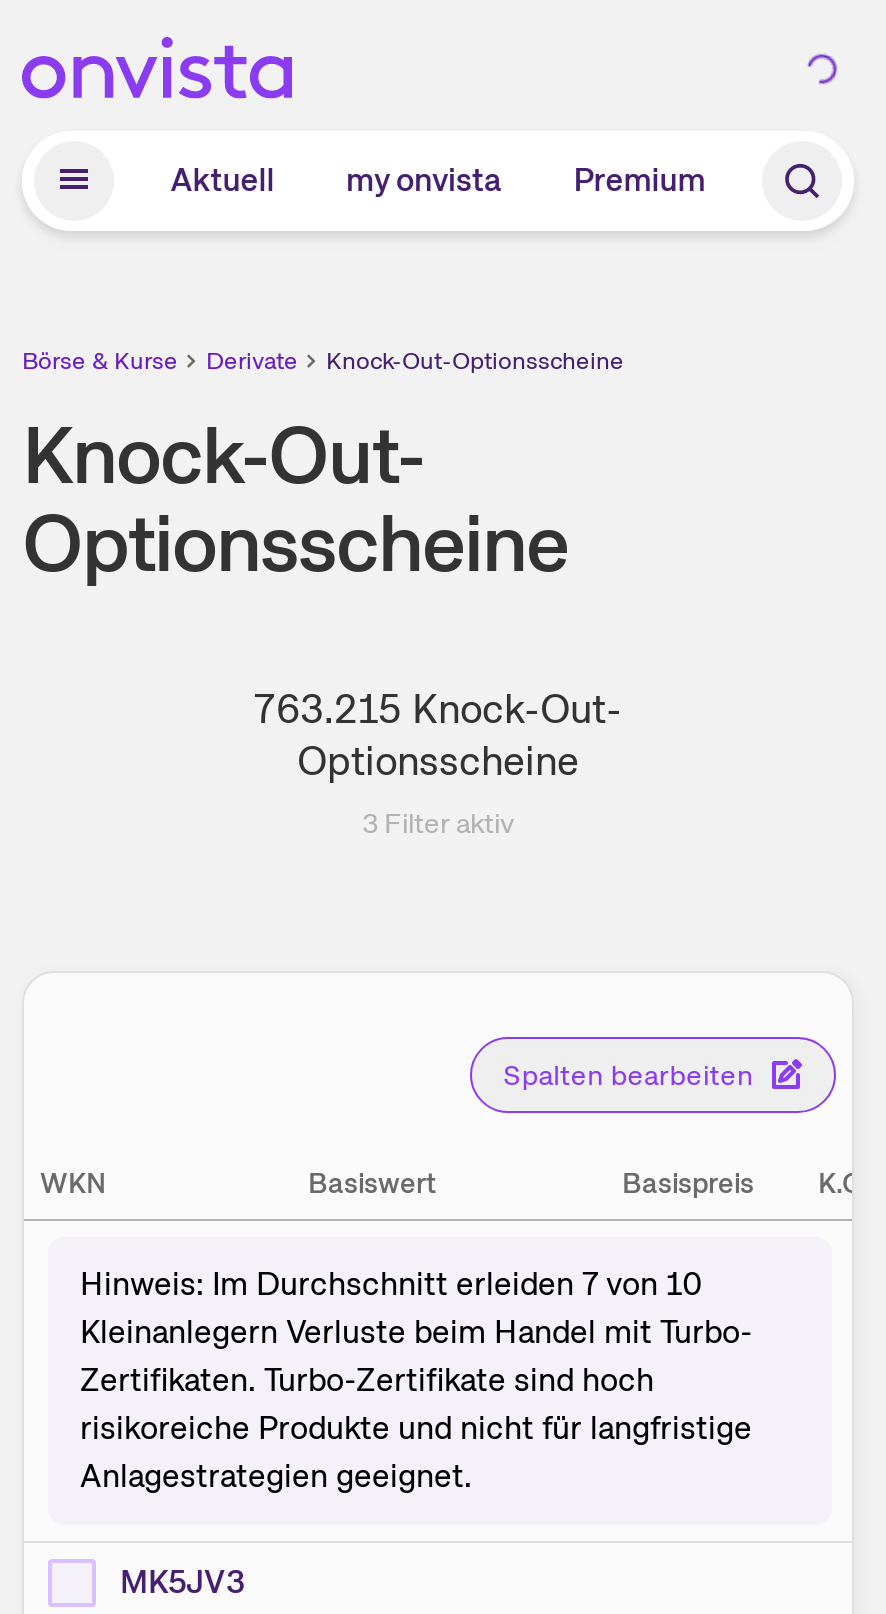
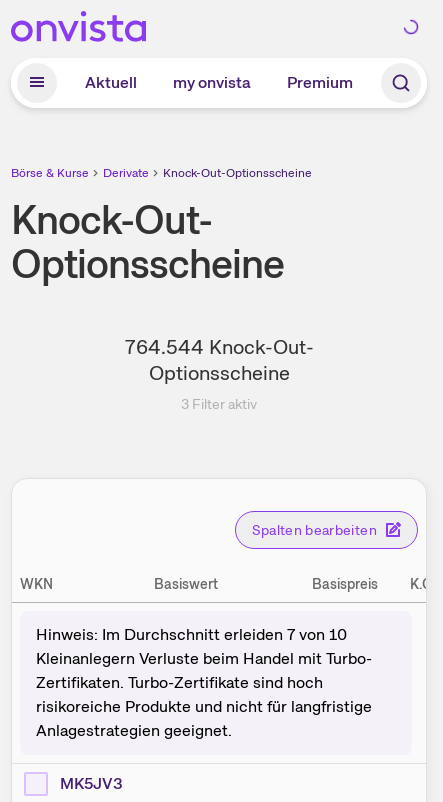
[254,683,622,735] 763.215 Knock-Out- -> [124,334,313,360] 764.544 Knock-Out-

